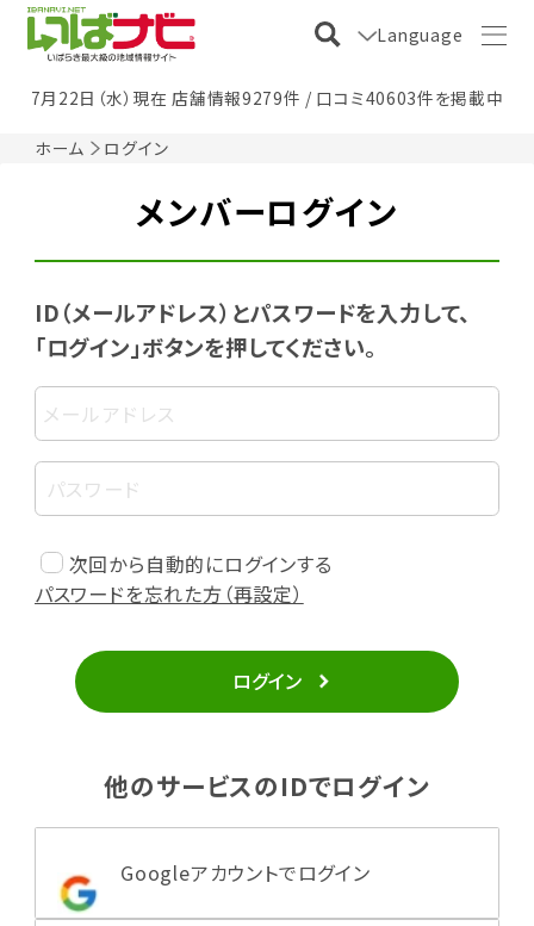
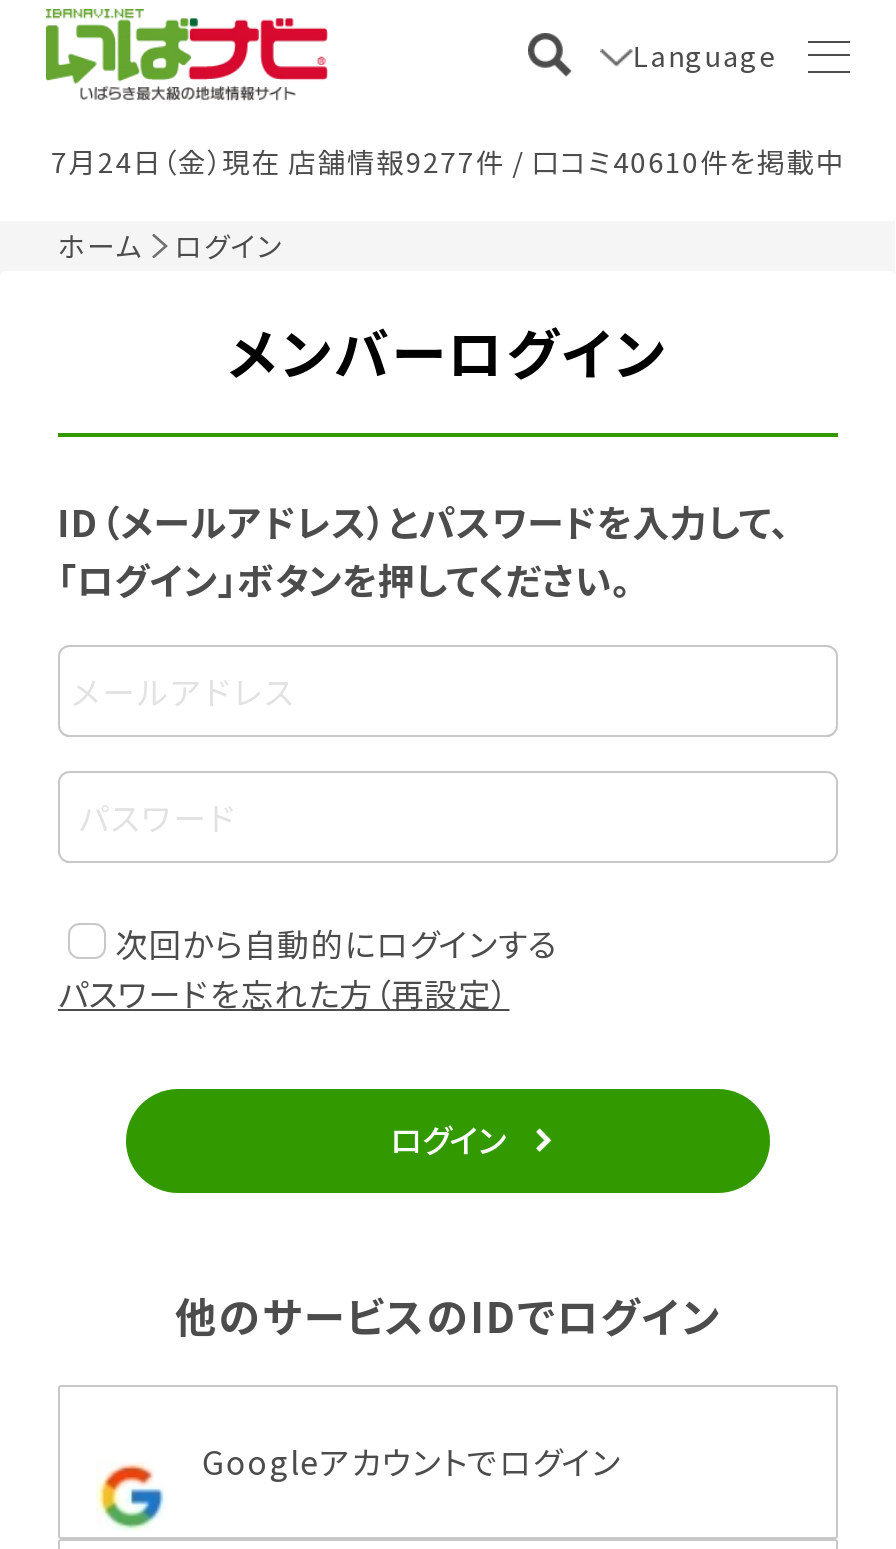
[31,85,503,109] 7月22日（水）現在 店舗情報9279件 / 口コミ40603件を掲載中 -> [51,140,845,180] 7月24日（金）現在 店舗情報9277件 / 口コミ40610件を掲載中

